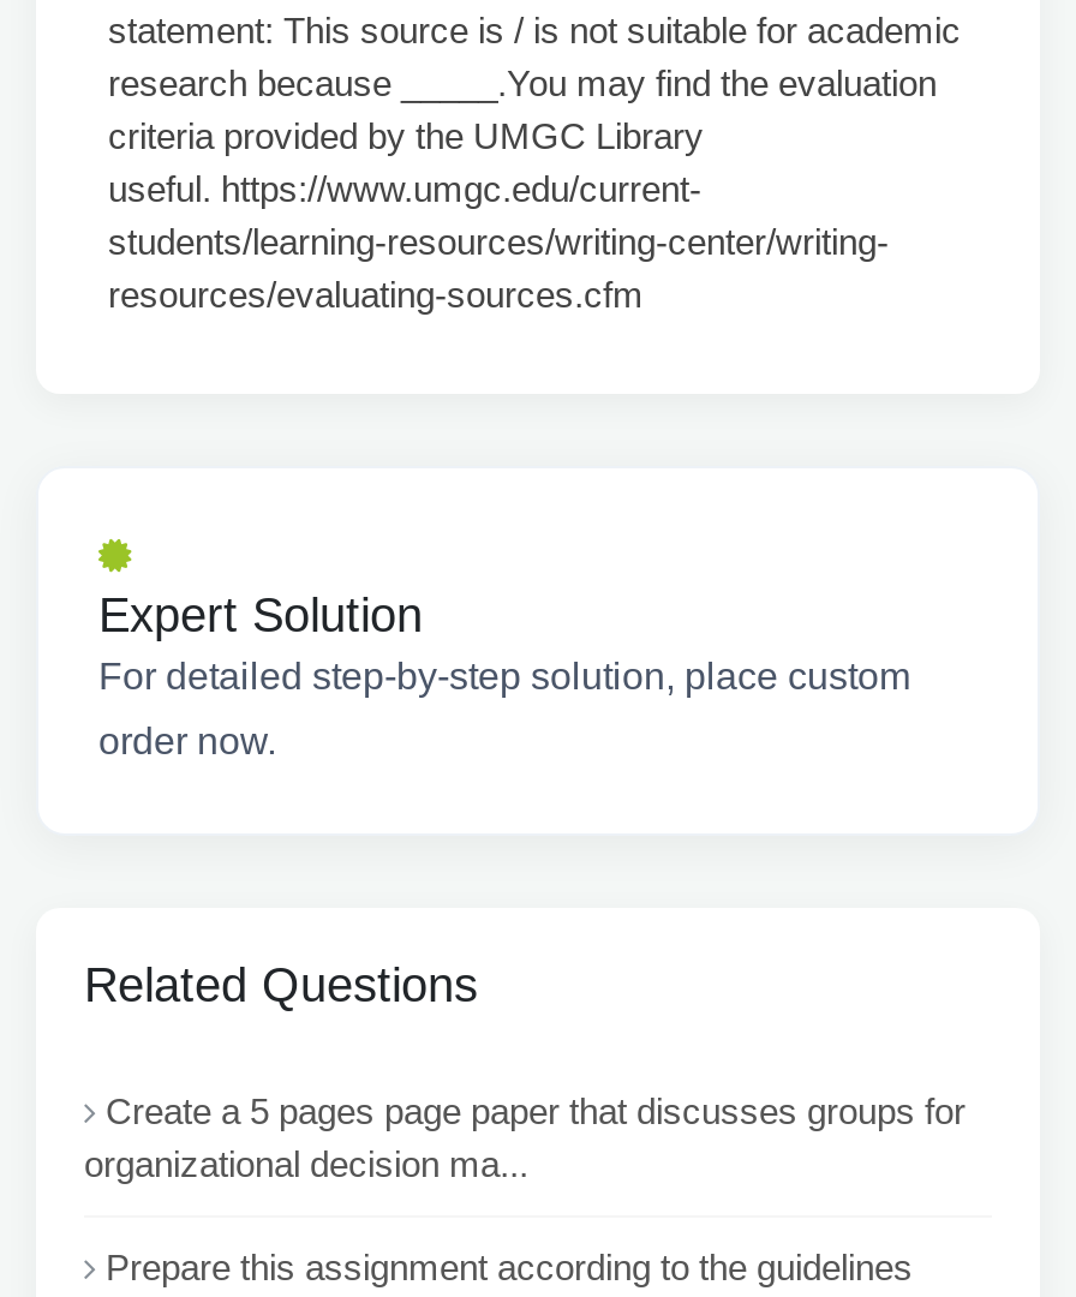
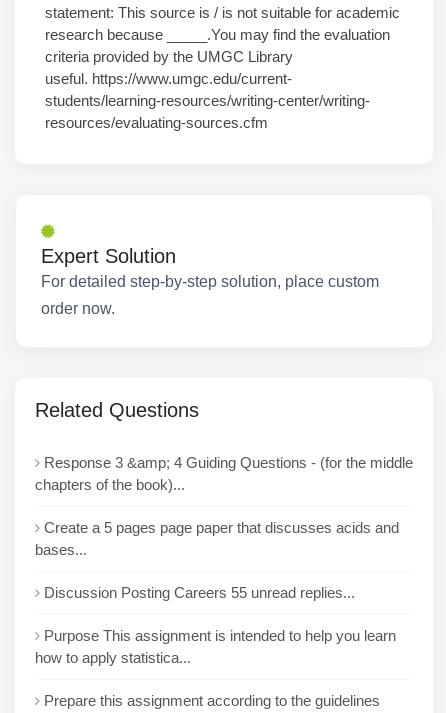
[84,1090,966,1184] Create a 5 pages page paper that discusses groups for | organizational decision ma... -> [35,454,413,666] Response 3 &amp; 4 Guiding Questions - (for the middle | chapters of the book)... | Create a 5 pages page paper that discusses acids and | bases... | Discussion Posting Careers 55 unread replies... | Purpose This assignment is intended to help you learn | how to apply statistica...

